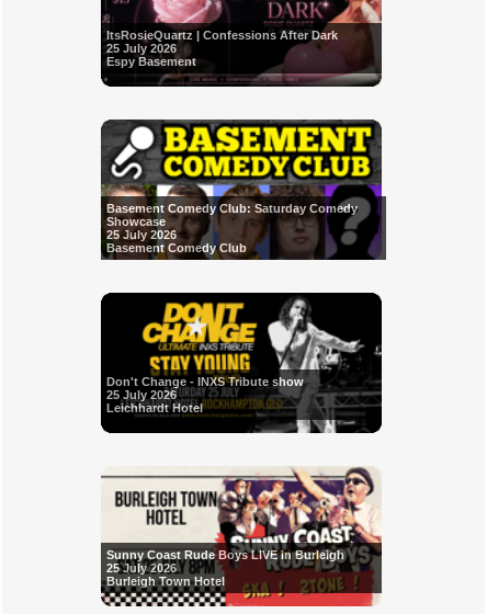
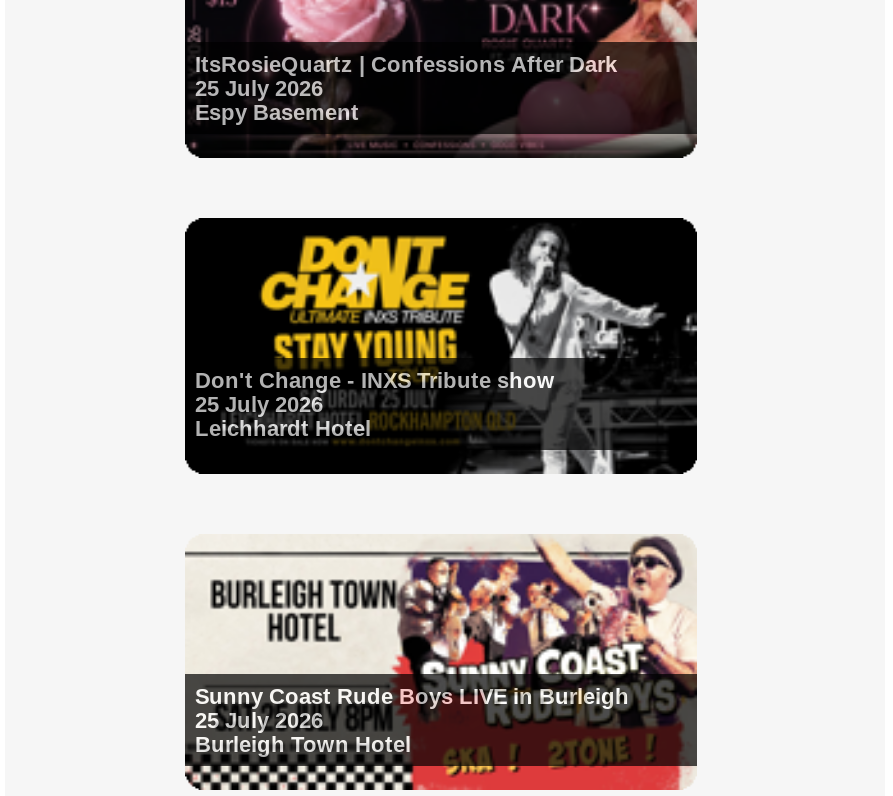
[100,120,387,261] [image] | Basement Comedy Club: Saturday Comedy | Showcase | 25 July 2026 | Basement Comedy Club -> none

